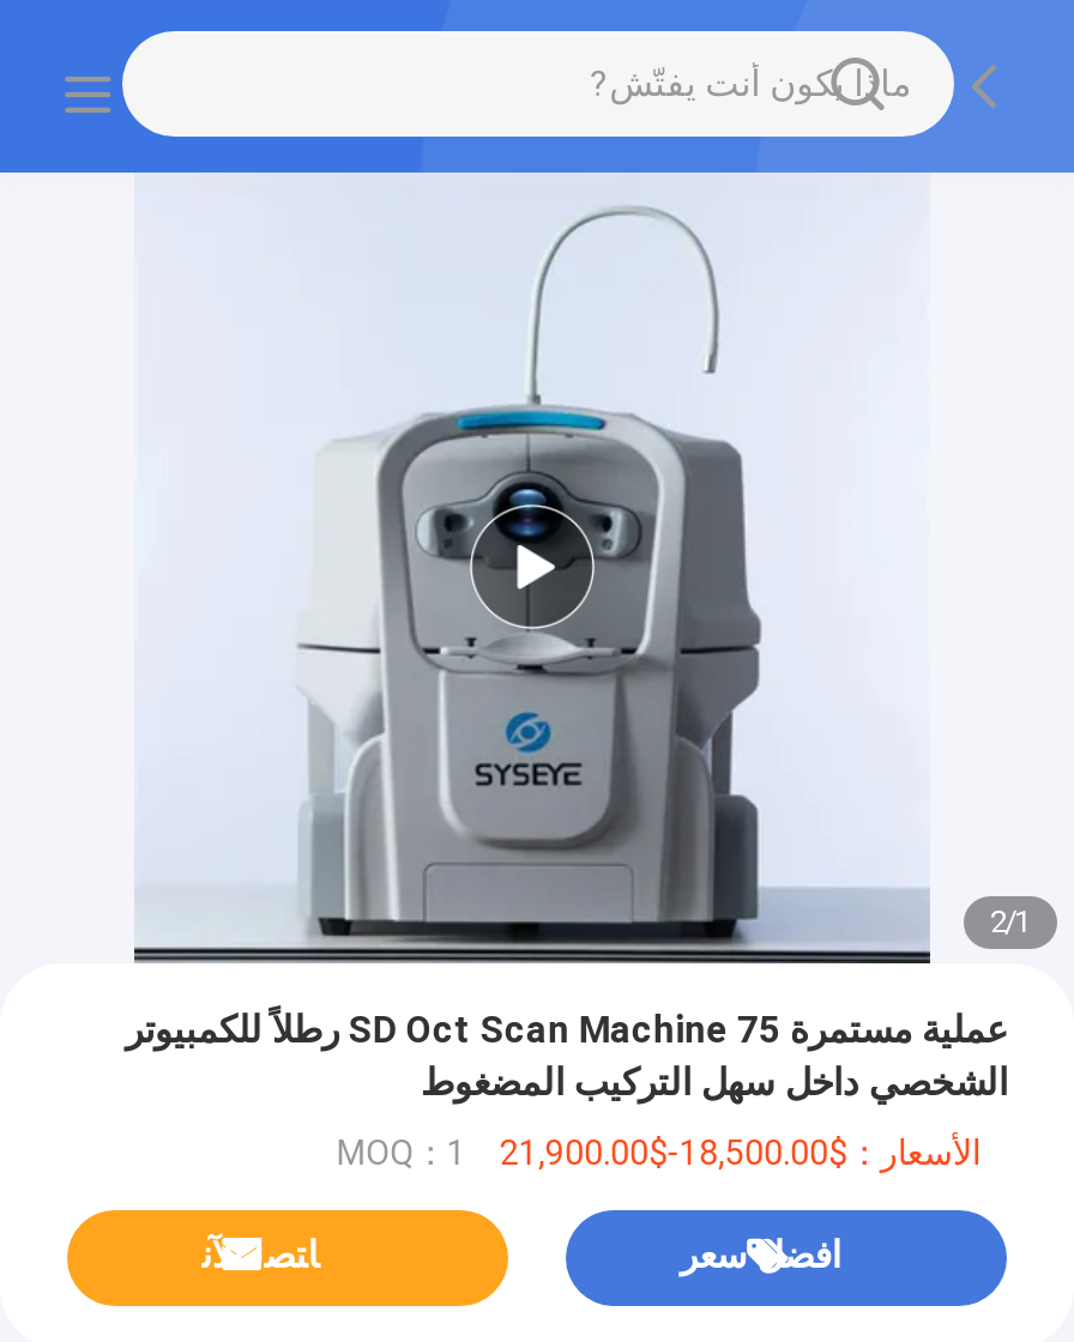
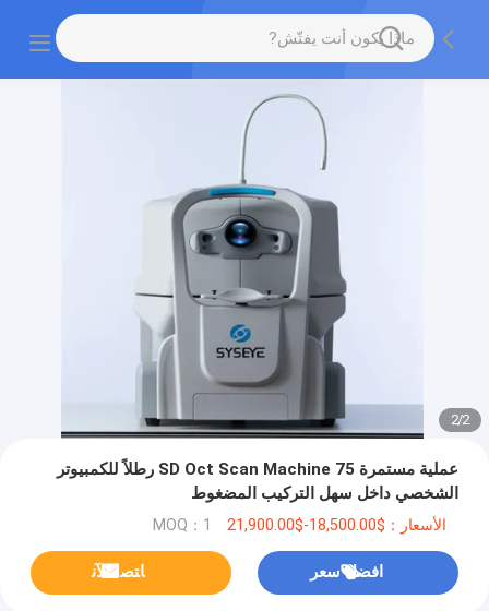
[475,503,595,623] [image] -> [217,230,267,284] [image]
[1014,904,1031,940] 1 -> [462,412,469,428] 2

